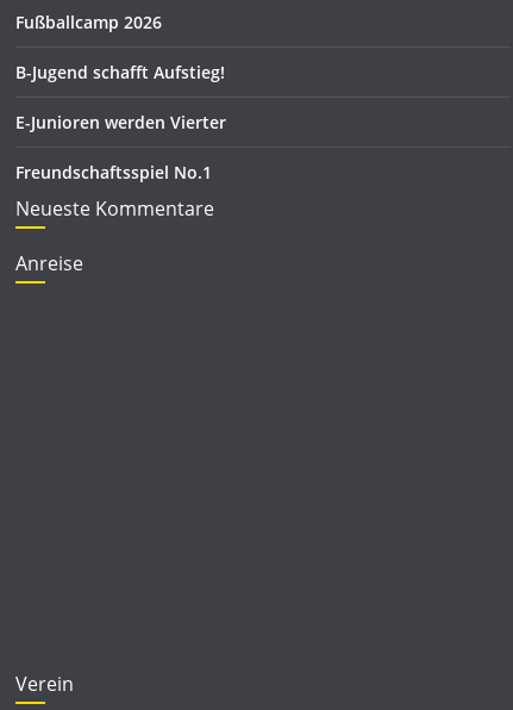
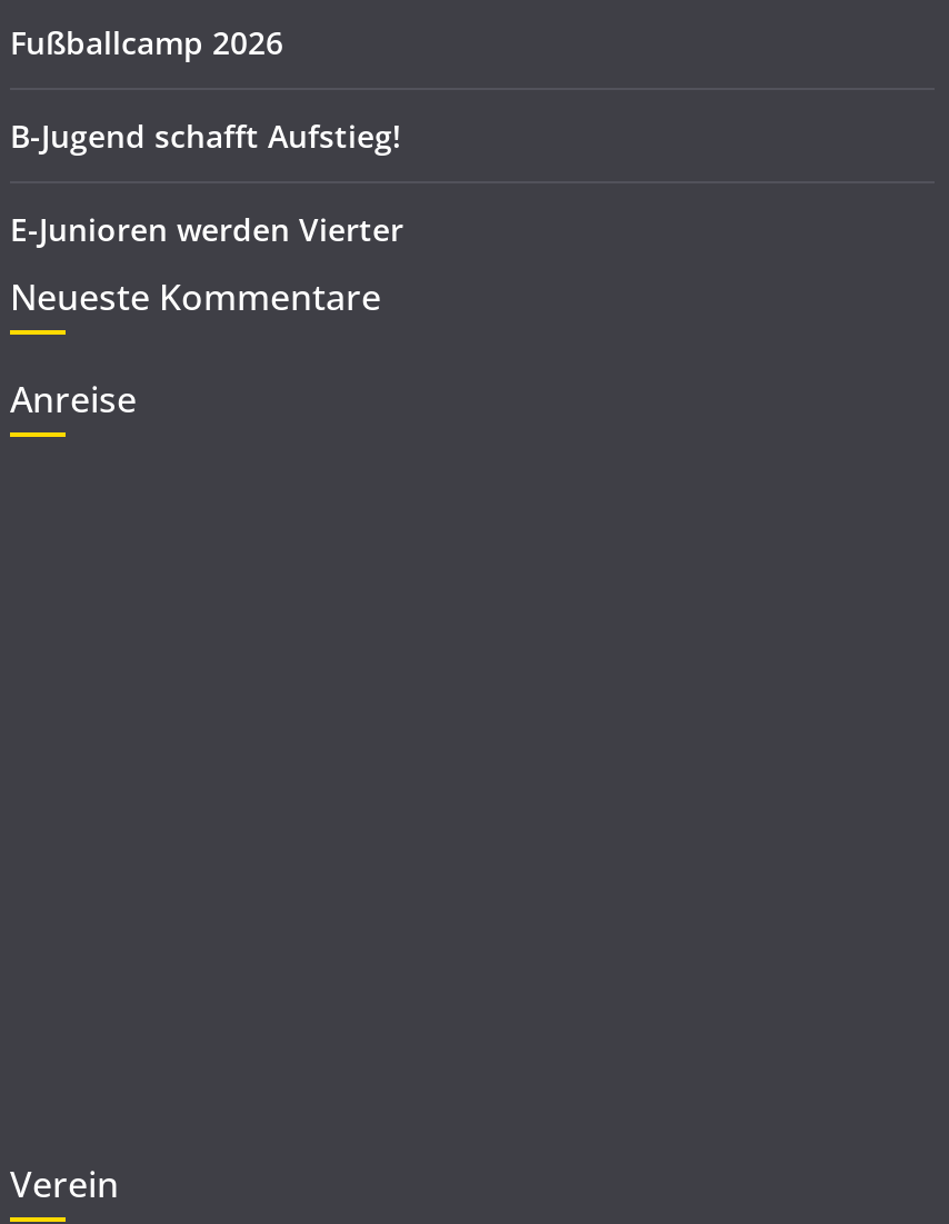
[15,161,212,183] Freundschaftsspiel No.1 -> none

